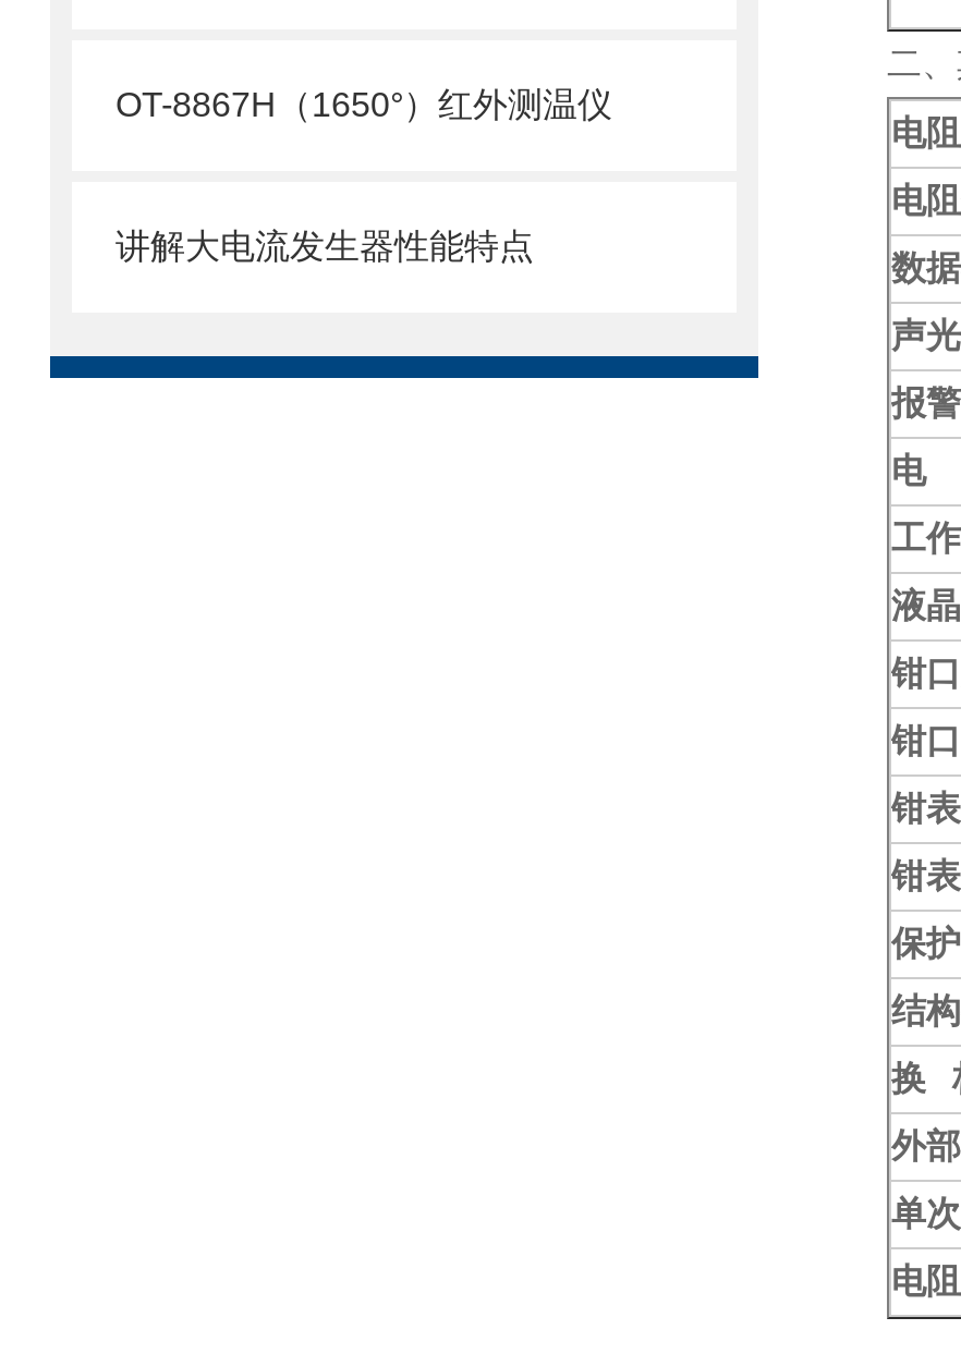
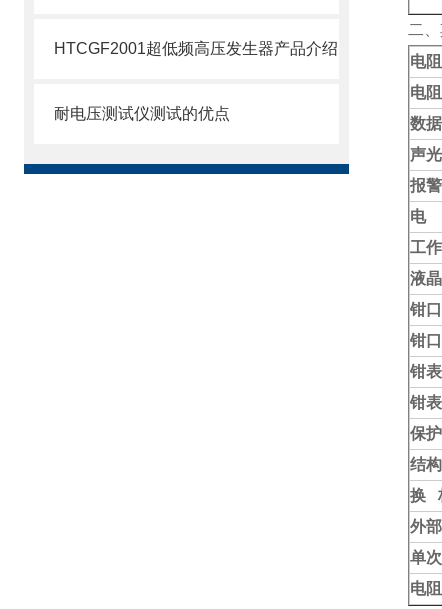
[115,86,612,123] OT-8867H（1650°）红外测温仪 -> [54,40,338,57] HTCGF2001超低频高压发生器产品介绍
[115,228,534,265] 讲解大电流发生器性能特点 -> [54,105,230,122] 耐电压测试仪测试的优点

